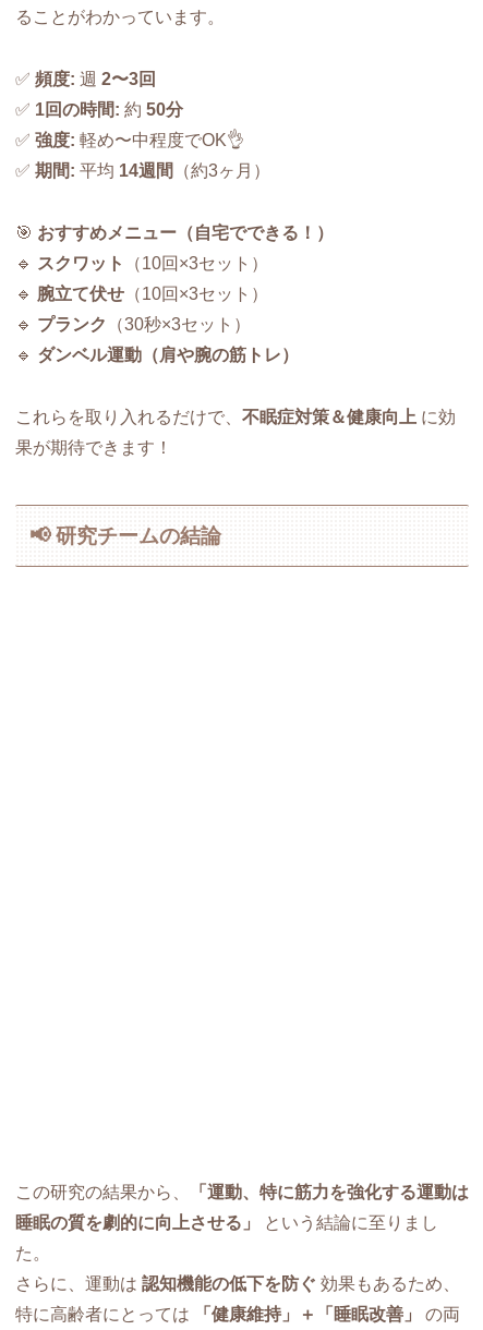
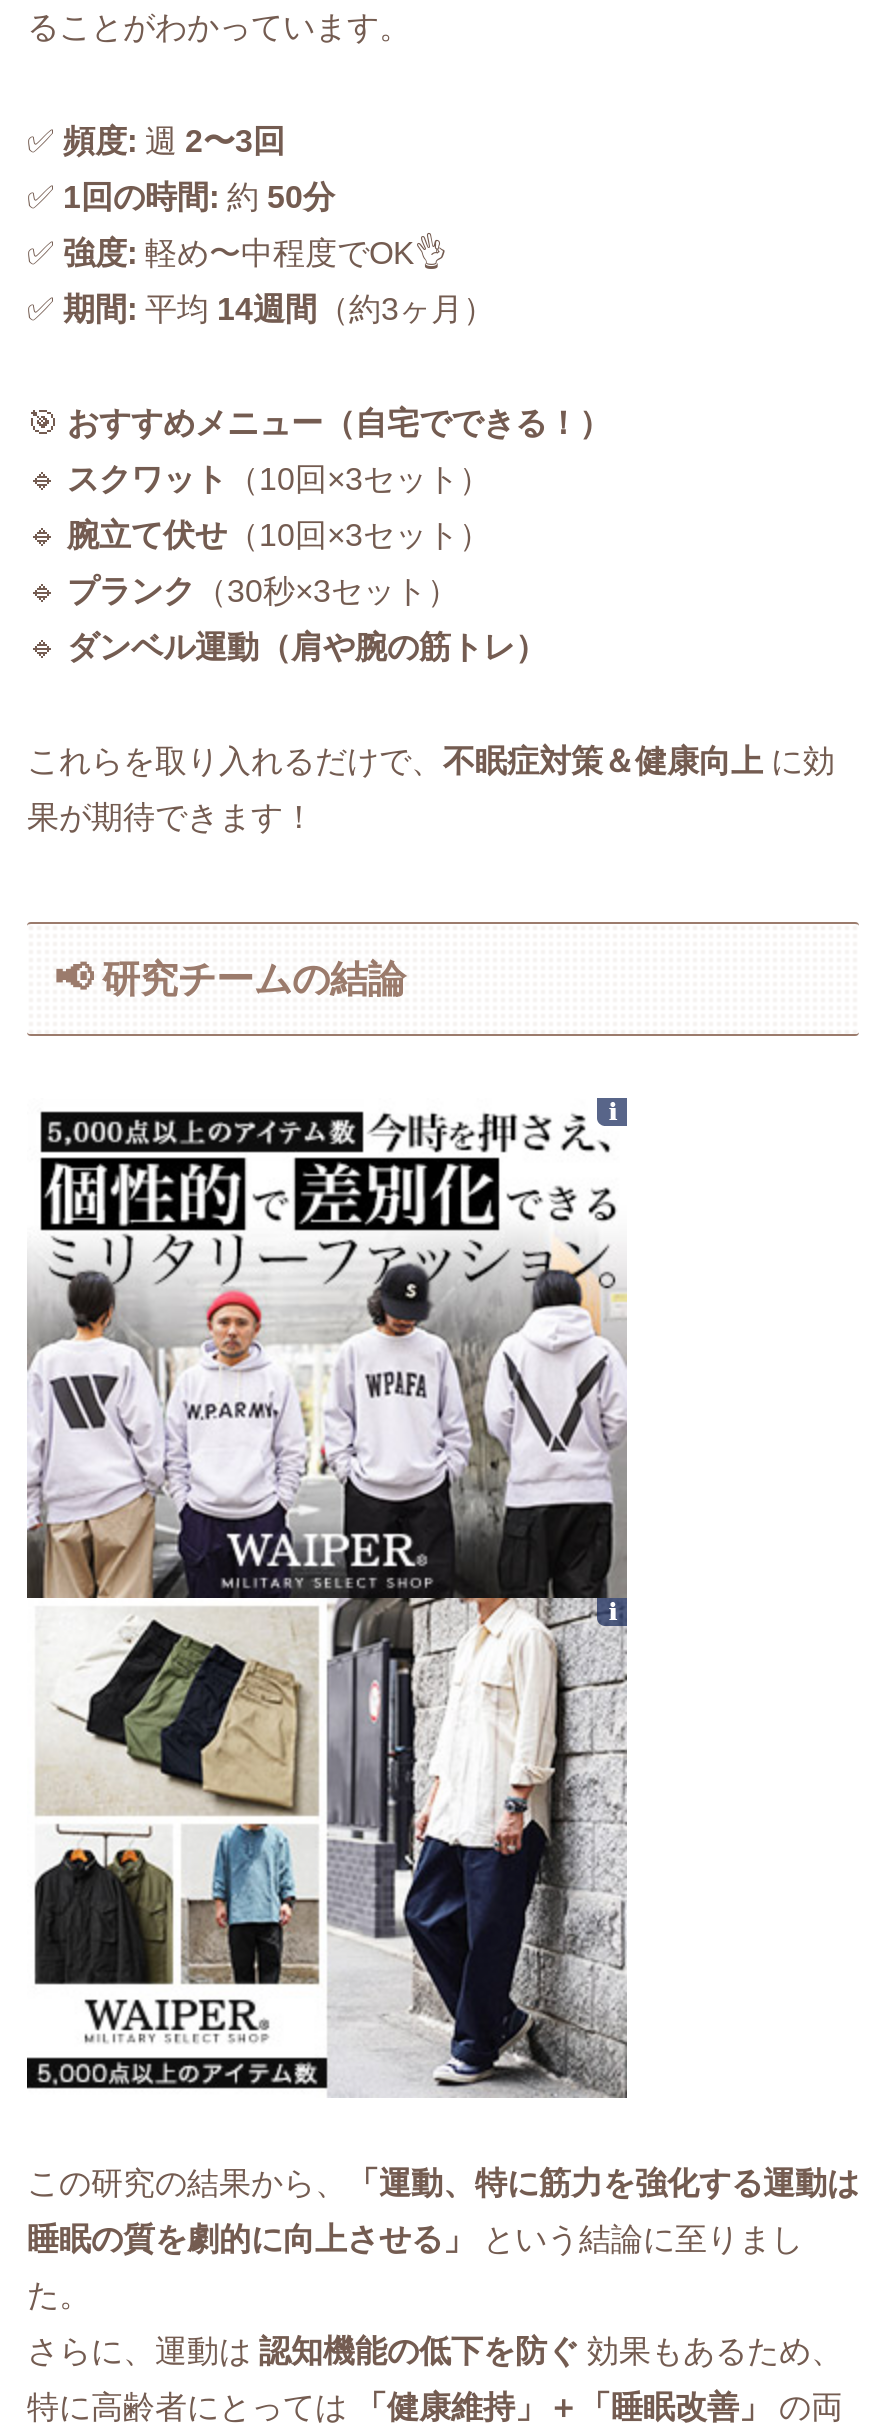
none -> [25,1096,629,2100] [image]

